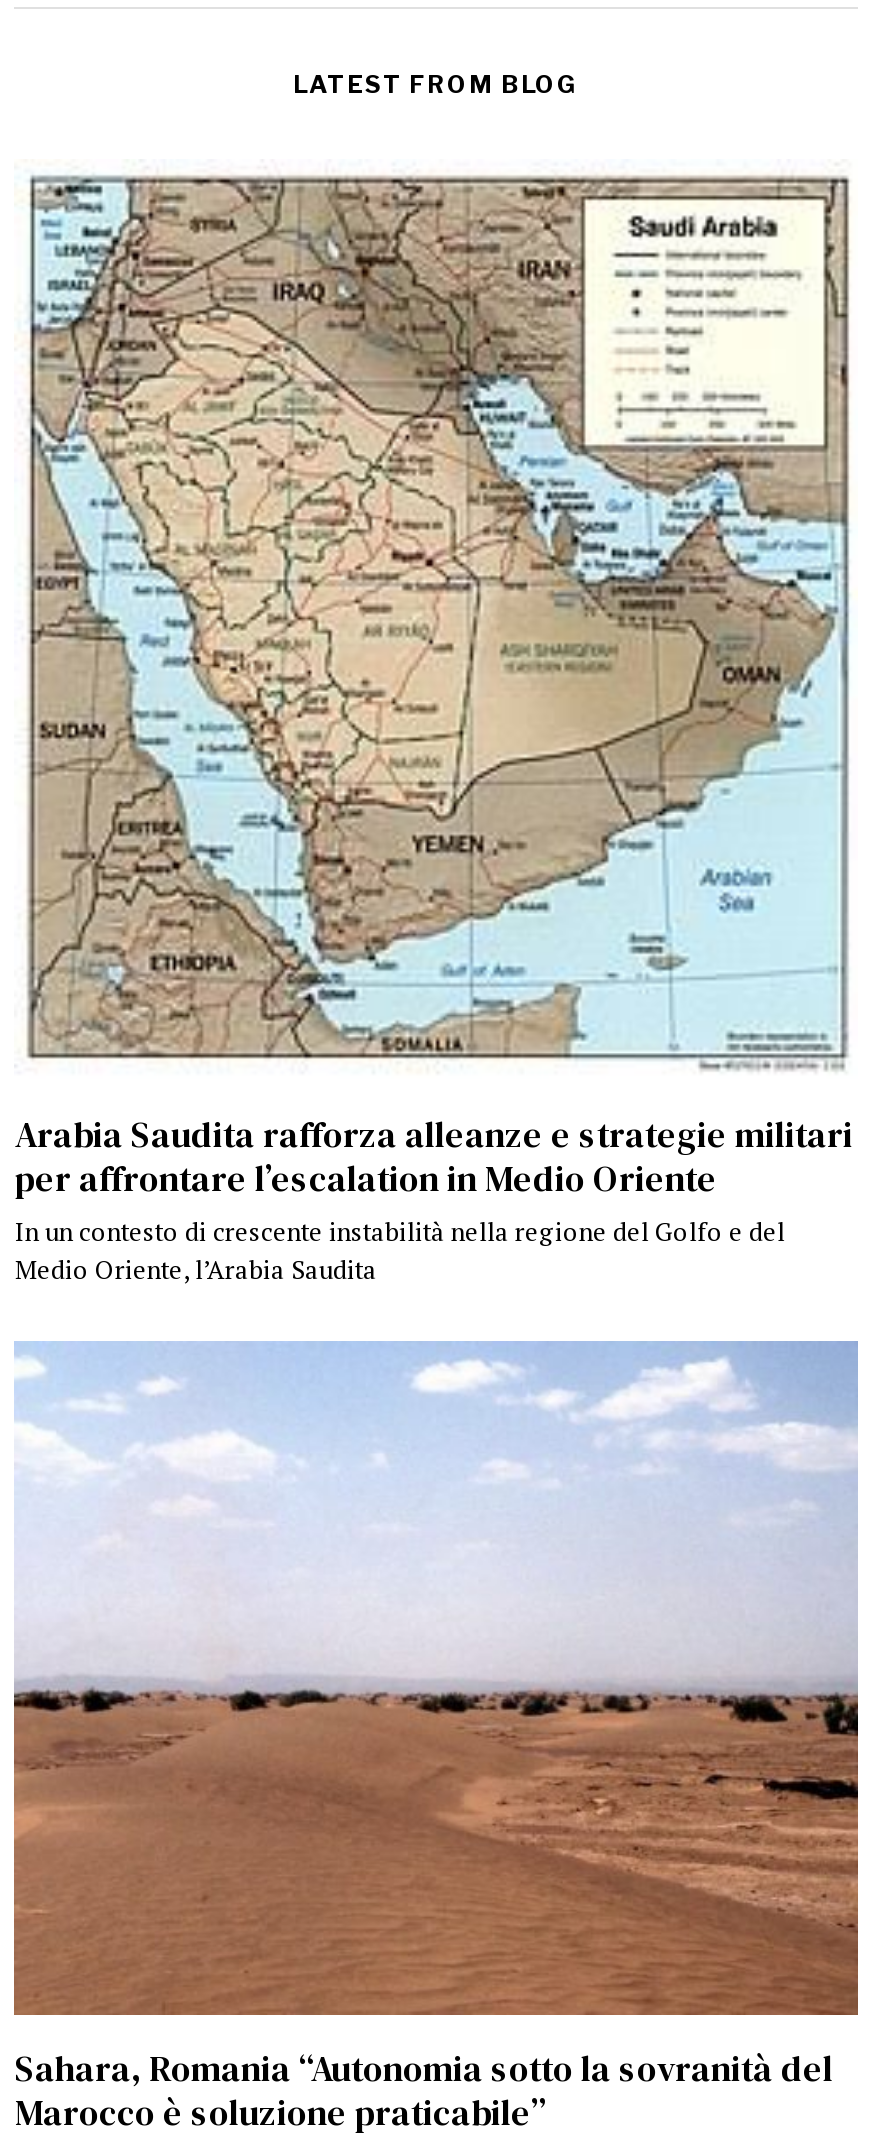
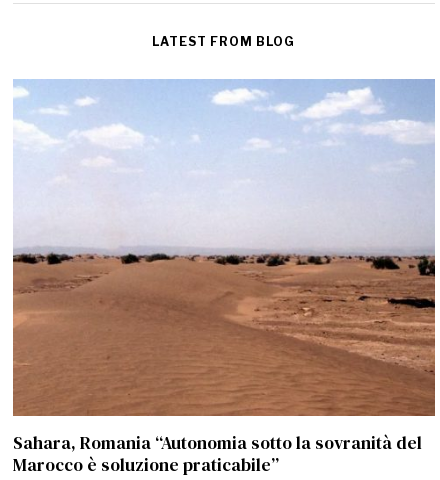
[15,174,853,1288] [image] | Arabia Saudita rafforza alleanze e strategie militari | per affrontare l’escalation in Medio Oriente | In un contesto di crescente instabilità nella regione del Golfo e del | Medio Oriente, l’Arabia Saudita -> none

